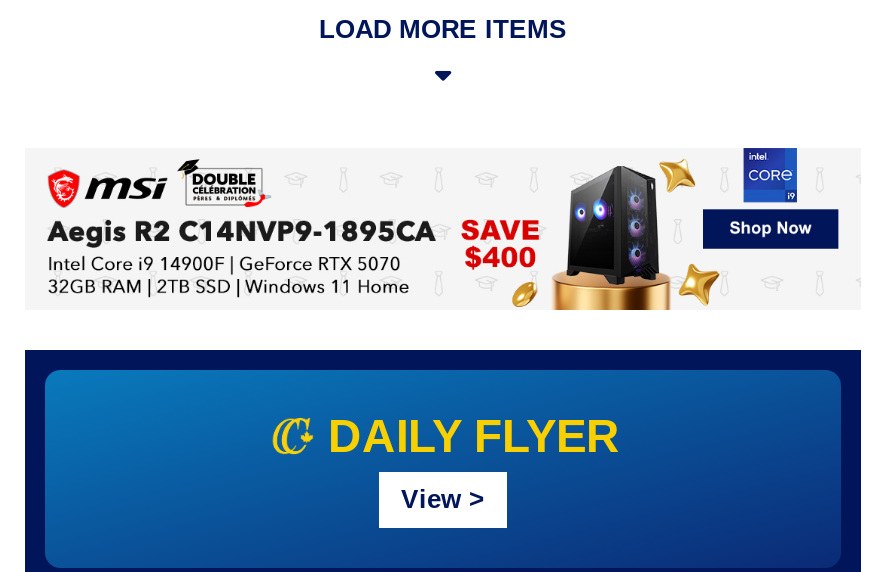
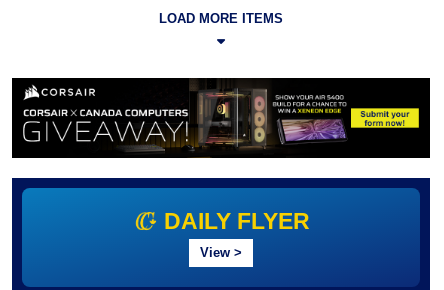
[25,146,861,312] [image] -> [11,77,431,159] [image]

